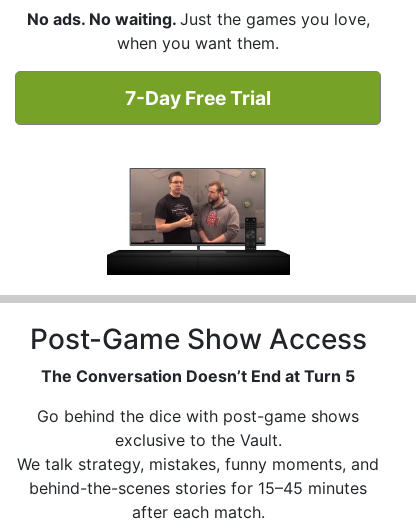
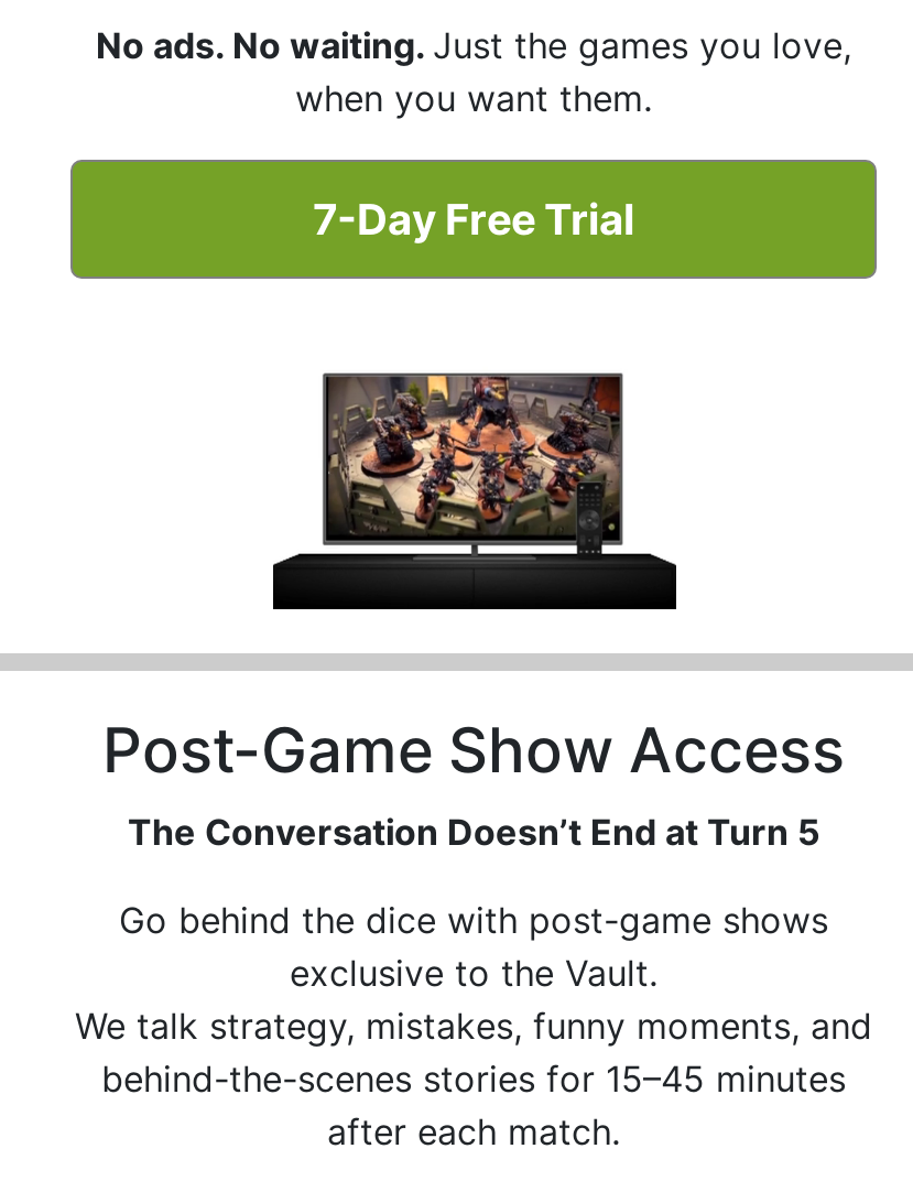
[130,168,265,243] [image] -> [324,373,621,541] [image]

